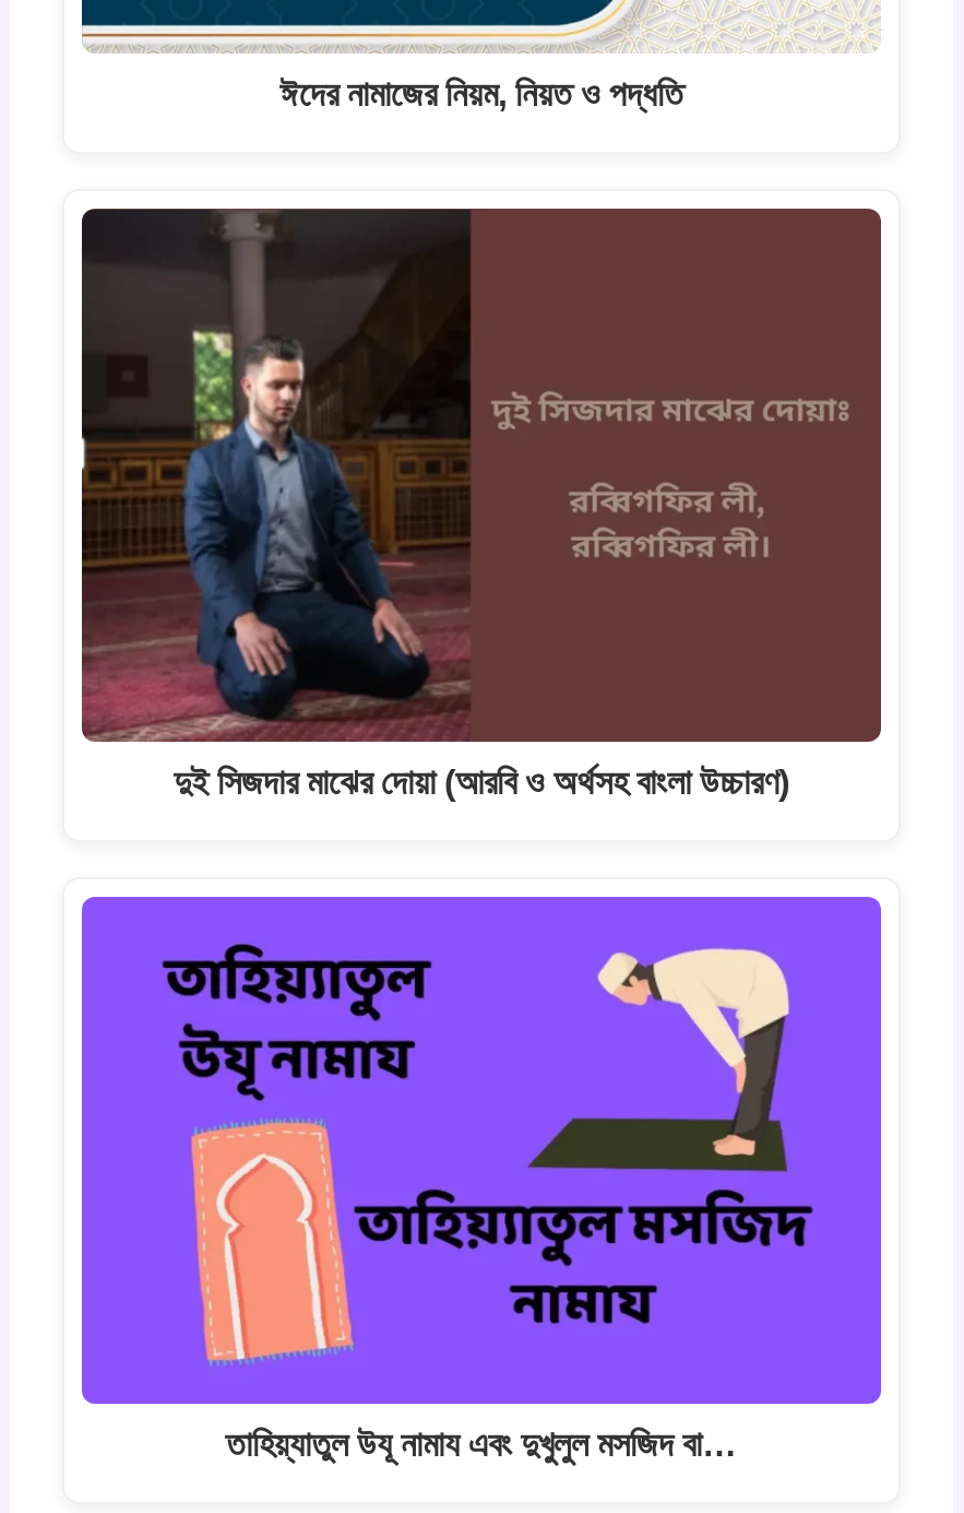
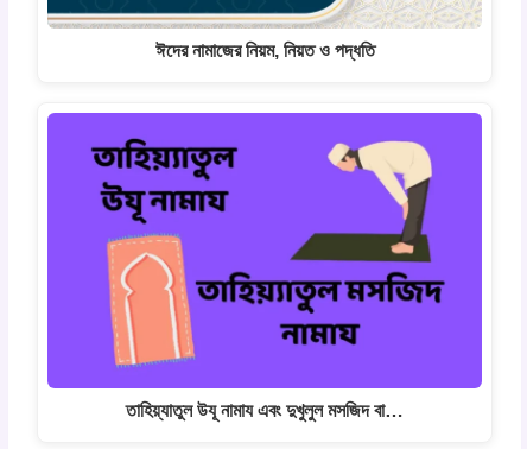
[80,205,883,801] [image] | দুই সিজদার মাঝের দোয়া (আরবি ও অর্থসহ বাংলা উচ্চারণ) -> none

